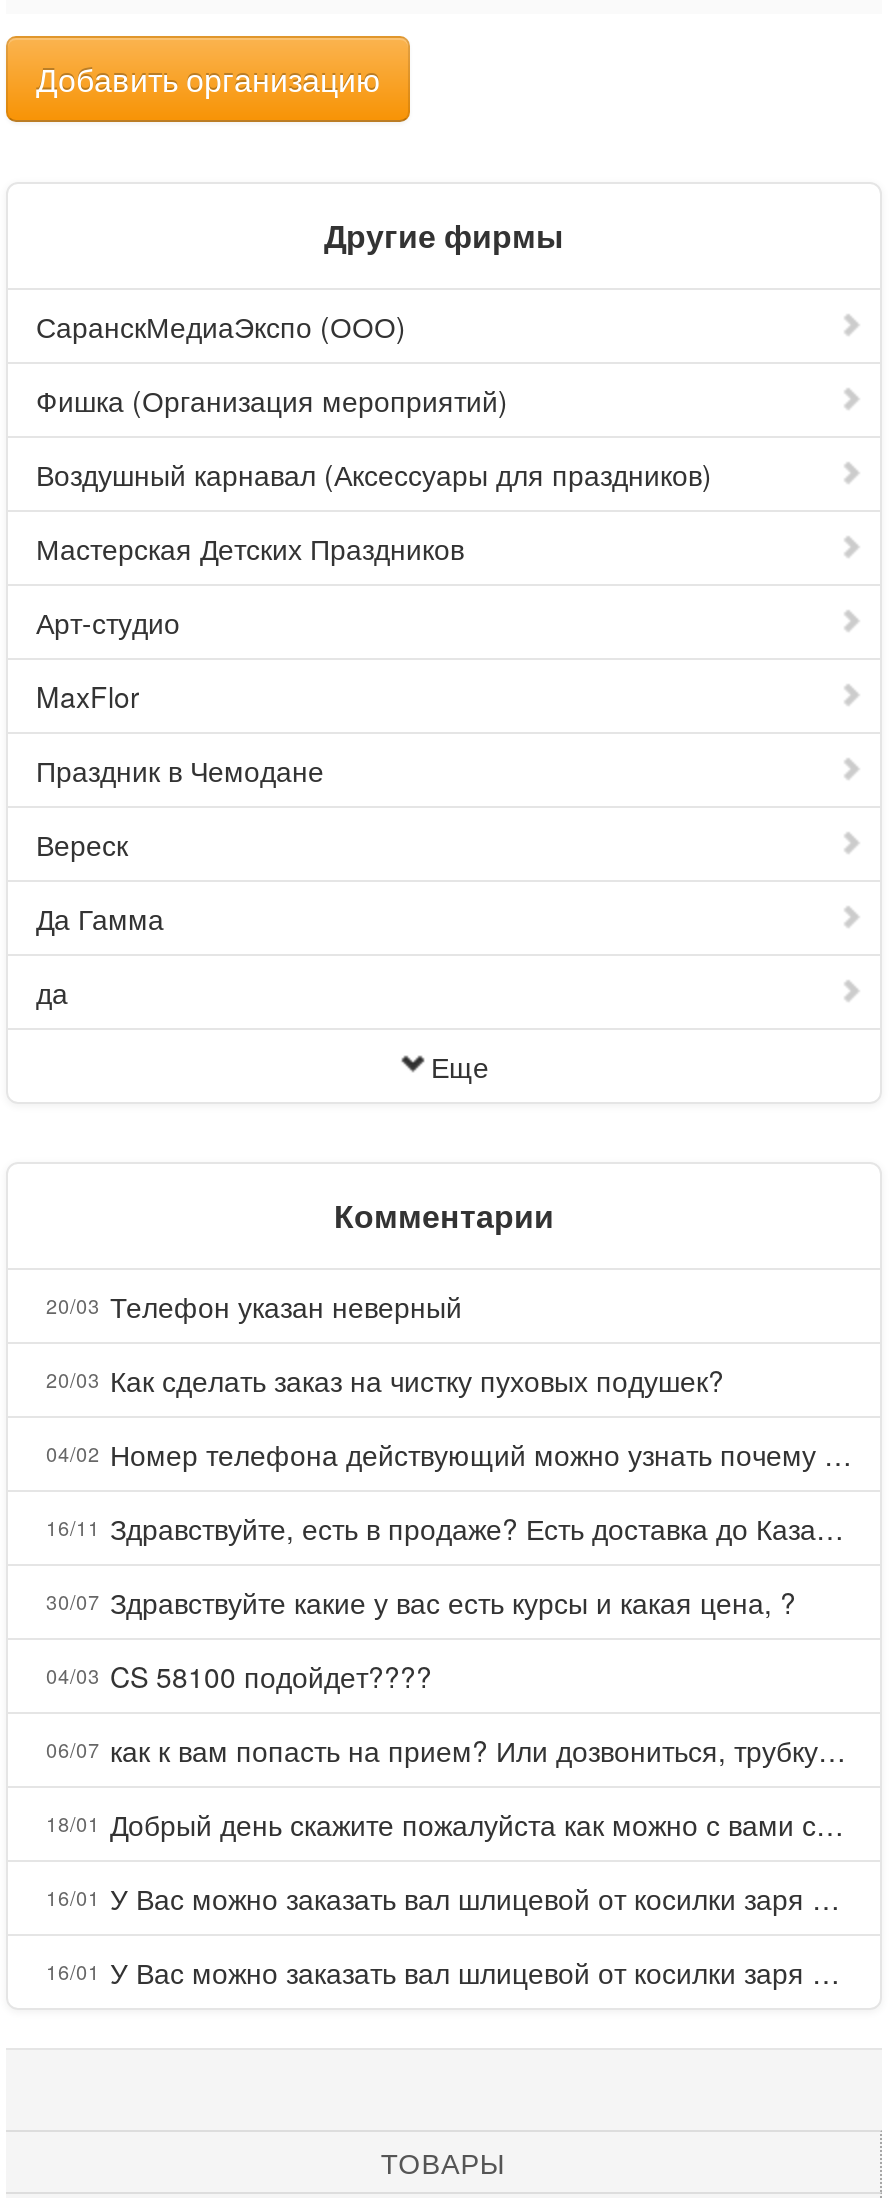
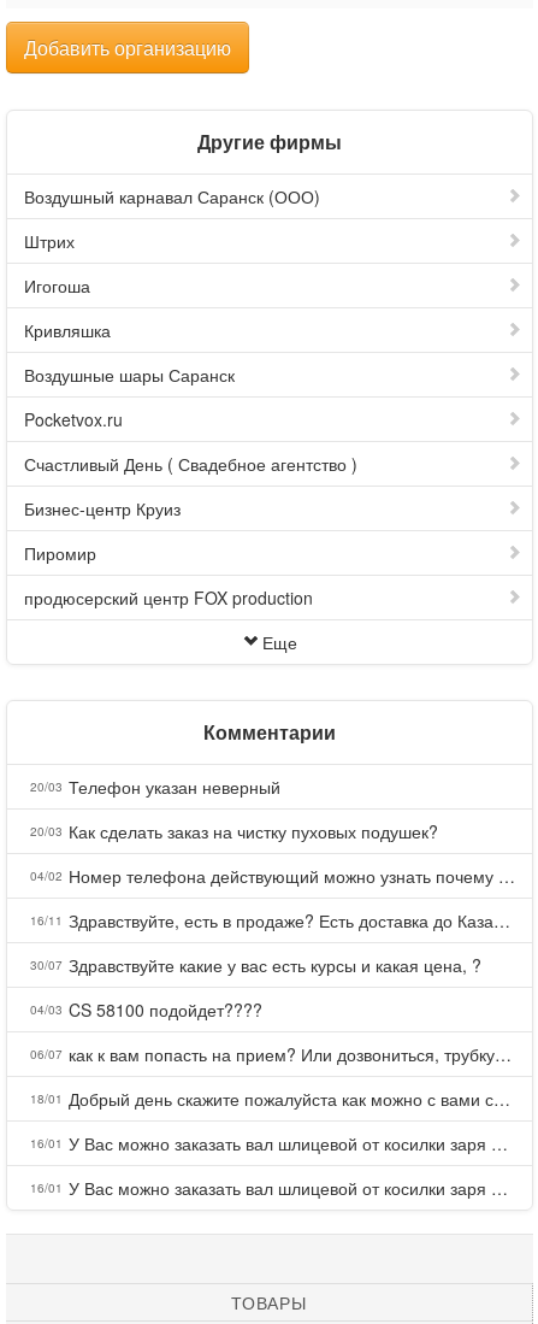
[36,306,406,346] СаранскМедиаЭкспо (ООО) -> [24,184,320,208] Воздушный карнавал Саранск (ООО)
[36,380,508,420] Фишка (Организация мероприятий) -> [24,229,75,253] Штрих
[36,454,712,494] Воздушный карнавал (Аксессуары для праздников) -> [24,273,90,298] Игогоша
[36,528,464,568] Мастерская Детских Праздников -> [24,318,111,342] Кривляшка
[36,602,180,642] Арт-студио -> [24,363,235,387] Воздушные шары Саранск
[36,676,140,716] MaxFlor -> [24,407,123,431] Pocketvox.ru
[36,750,324,790] Праздник в Чемодане -> [24,452,357,476] Счастливый День ( Свадебное агентство )
[36,824,128,864] Вереск -> [24,496,181,520] Бизнес-центр Круиз
[36,898,164,938] Да Гамма -> [24,541,96,565] Пиромир
[36,972,68,1012] да -> [24,585,313,610] продюсерский центр FOX production

